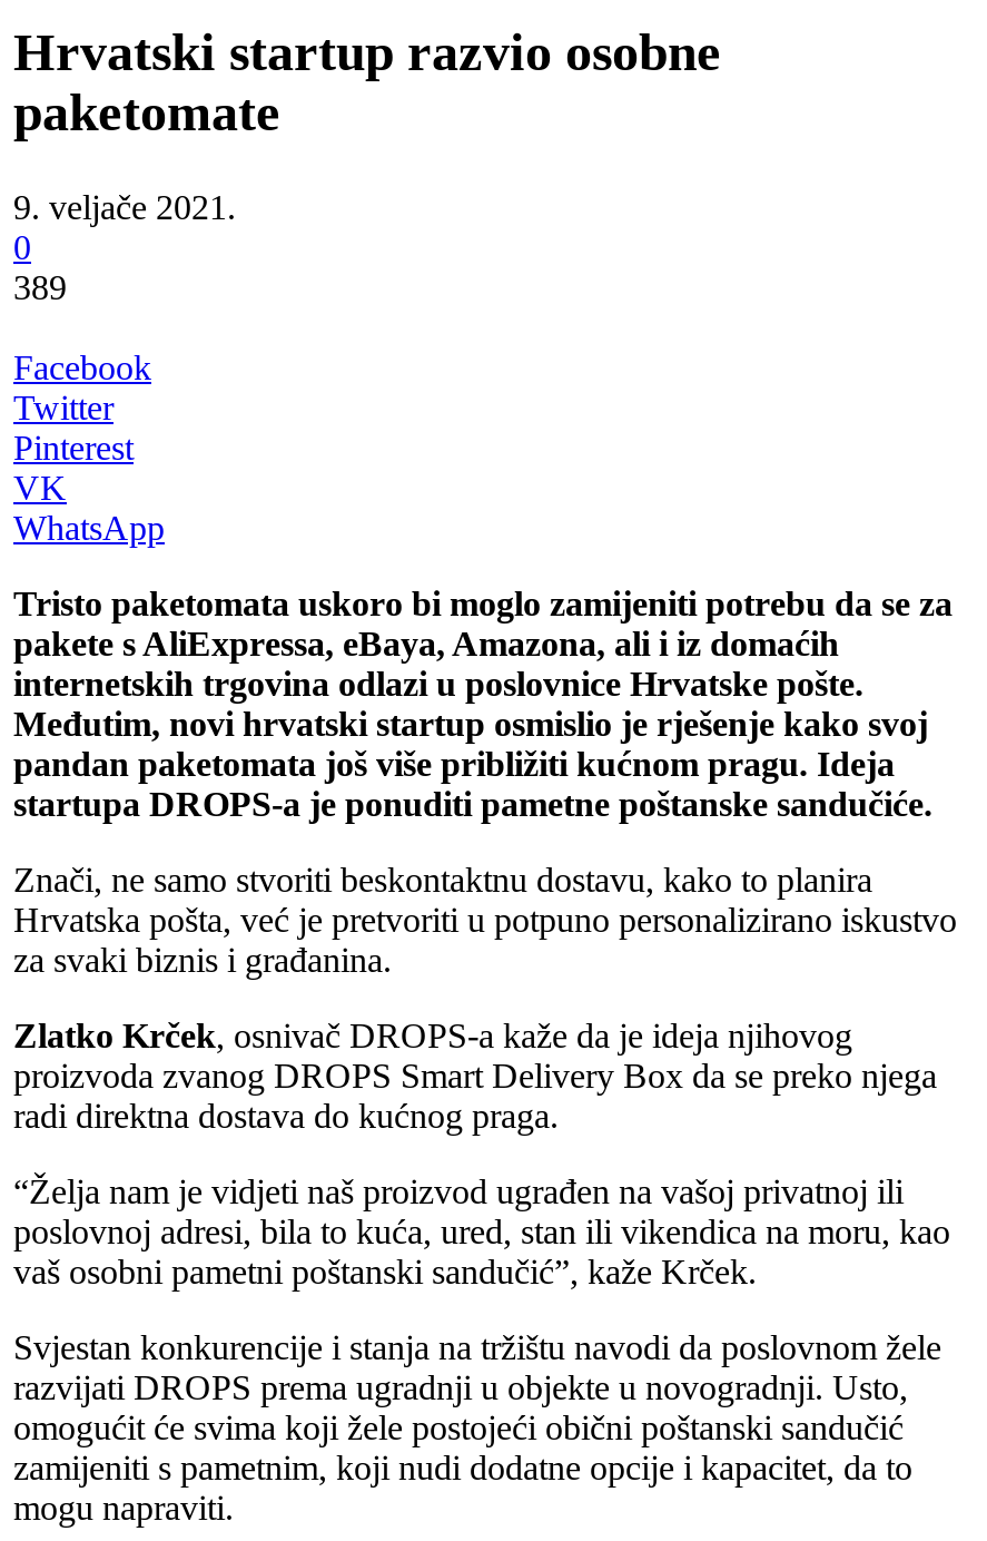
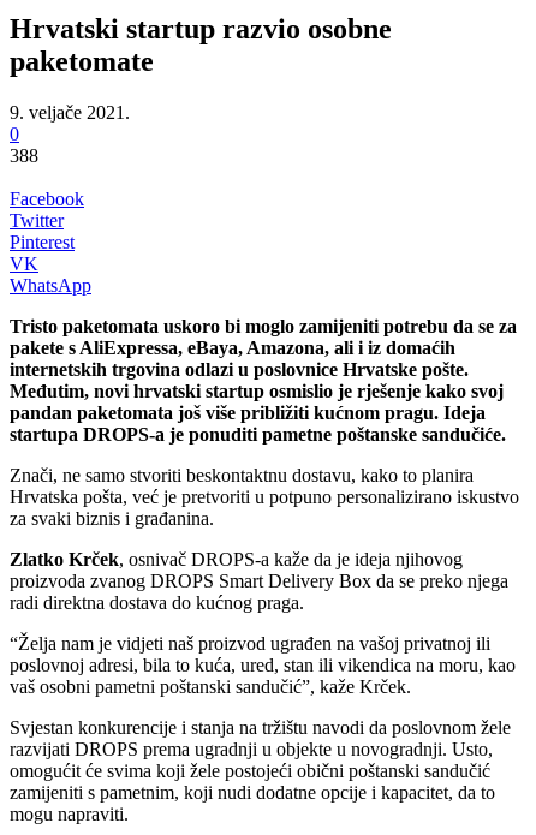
[13,268,67,306] 389 -> [10,145,38,166] 388

